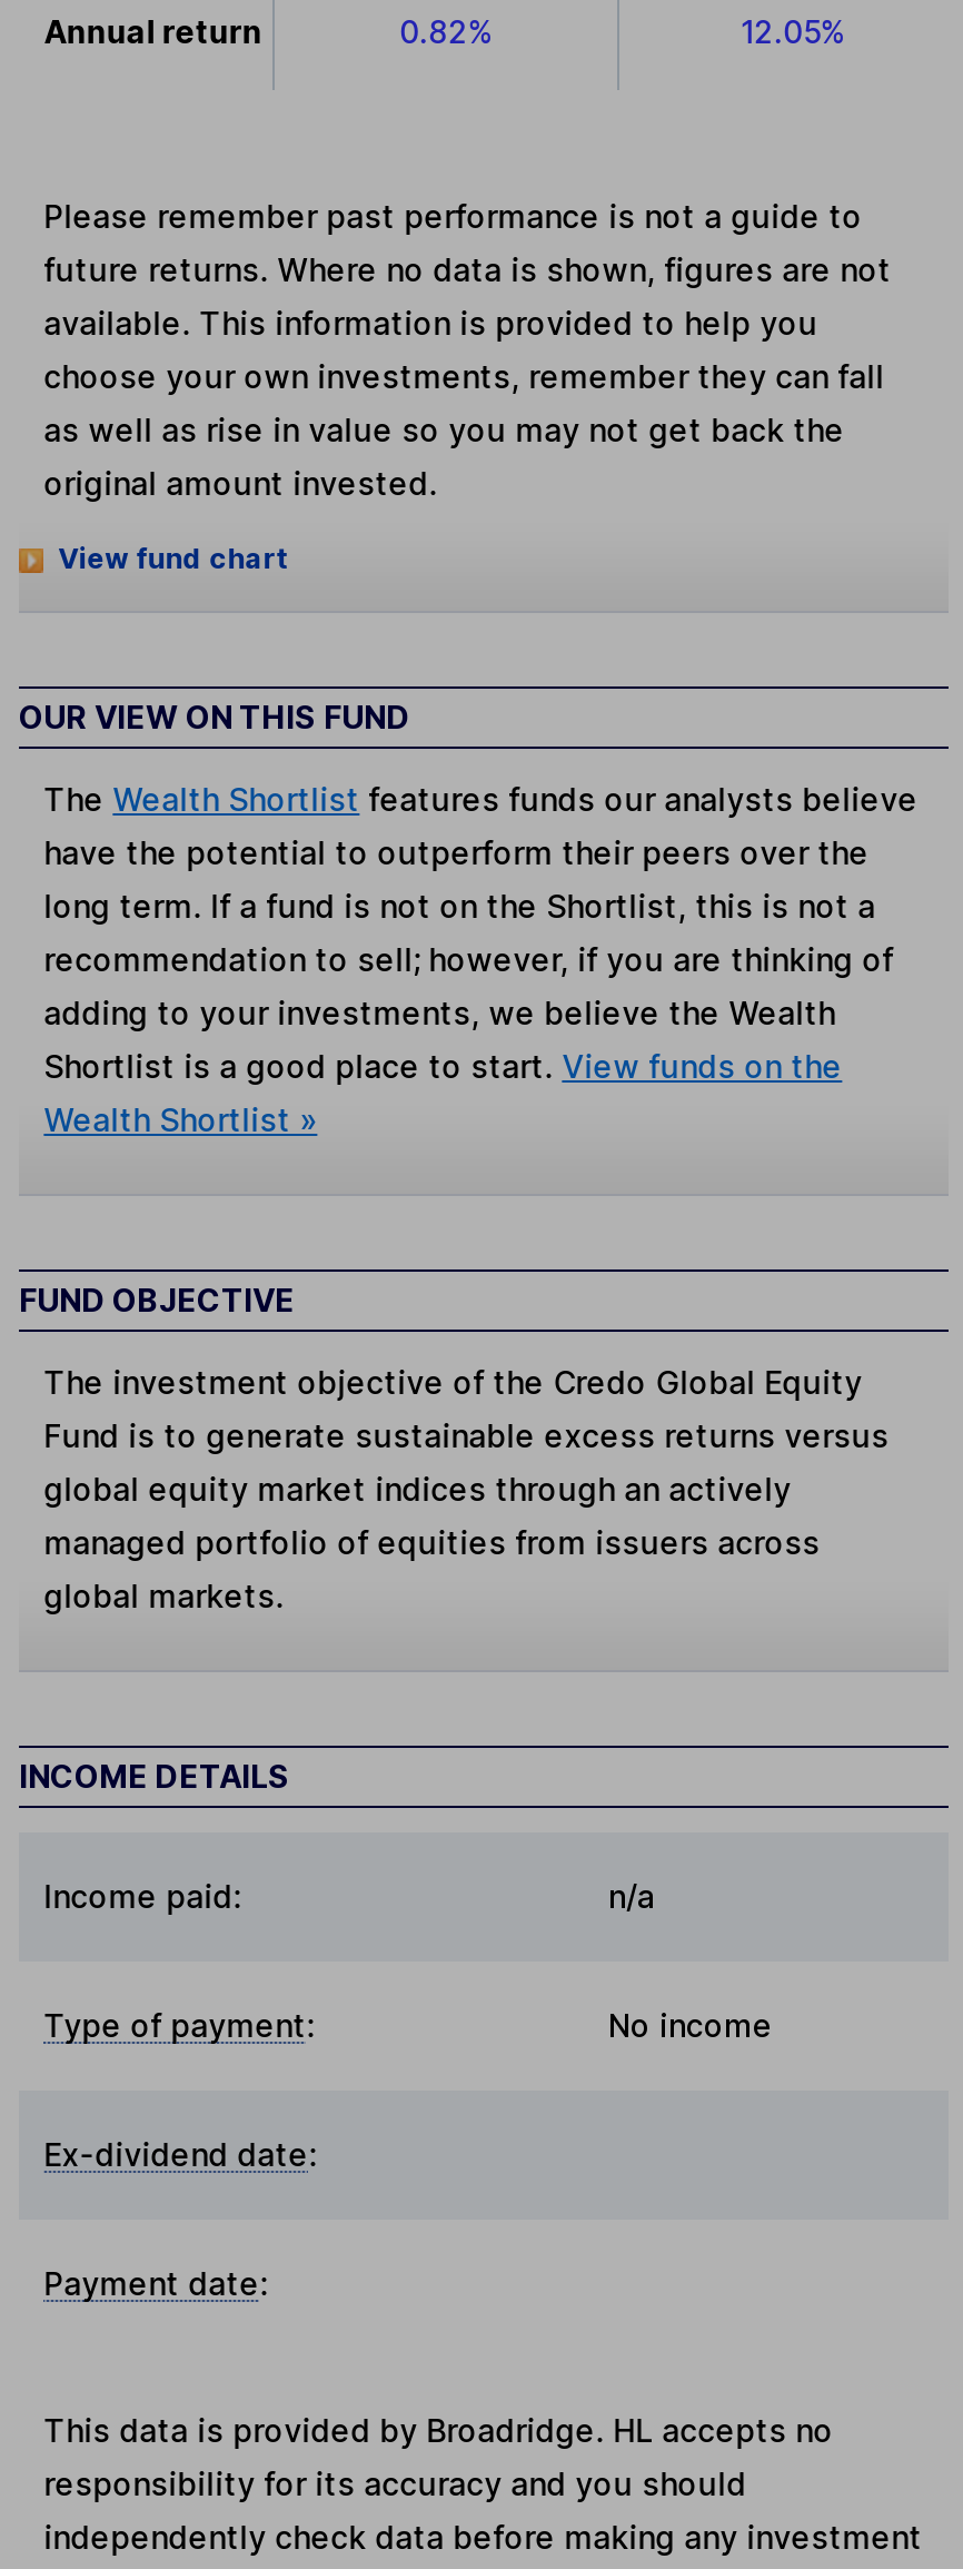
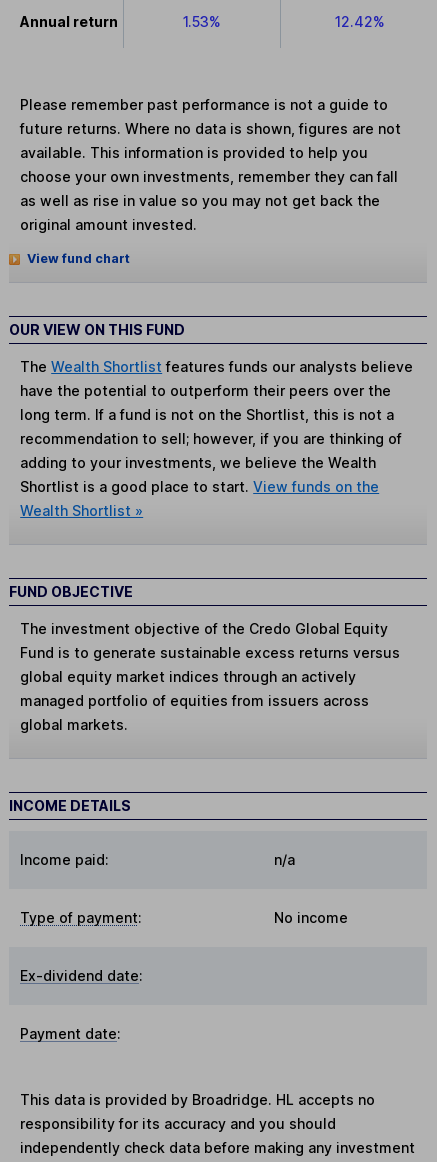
[399,11,495,49] 0.82% -> [183,12,221,29] 1.53%
[740,11,847,49] 12.05% -> [335,12,385,29] 12.42%

